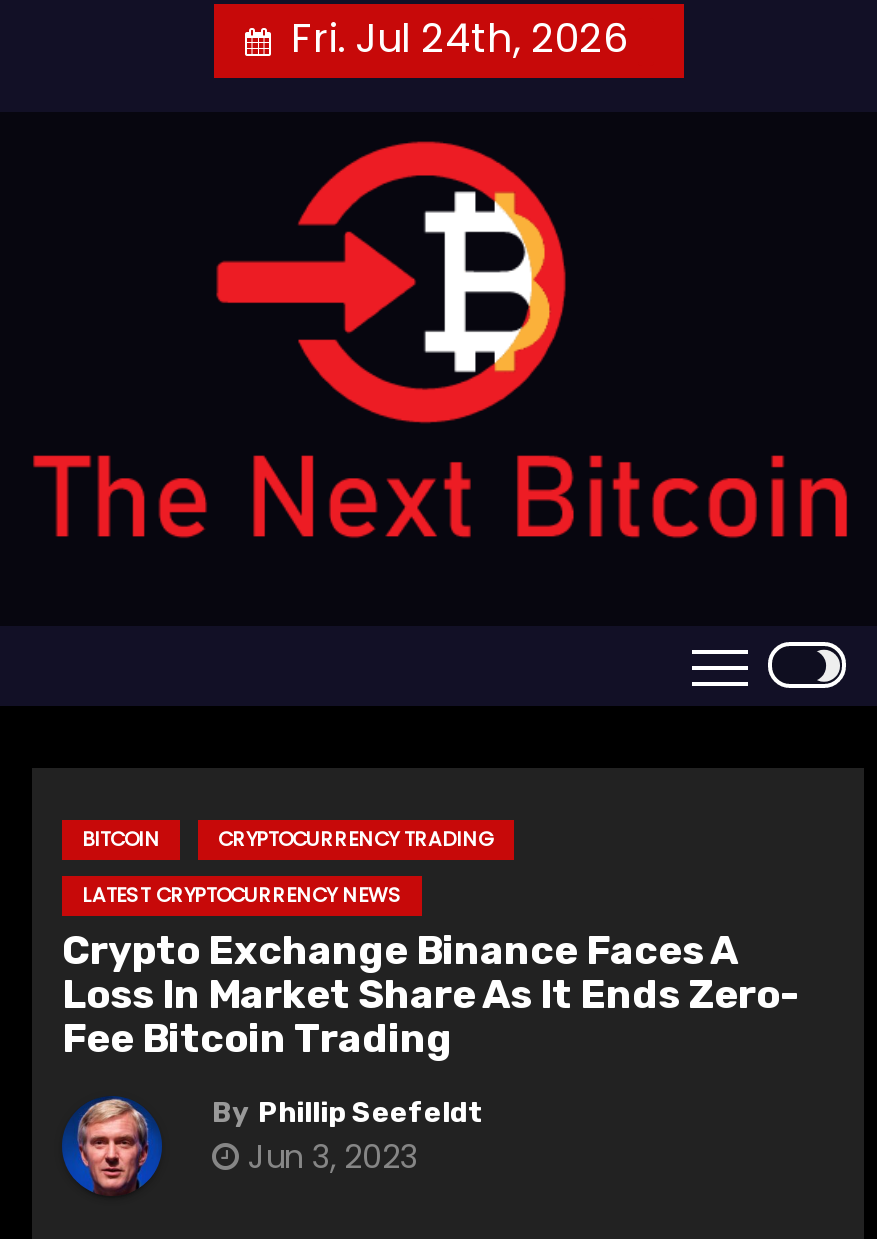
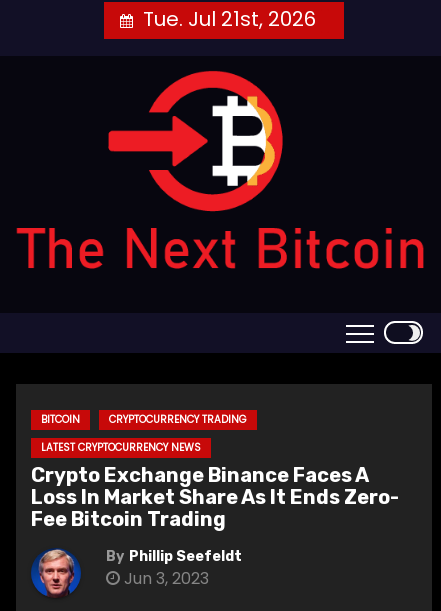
[291,10,627,66] Fri. Jul 24th, 2026 -> [143,5,316,33] Tue. Jul 21st, 2026

